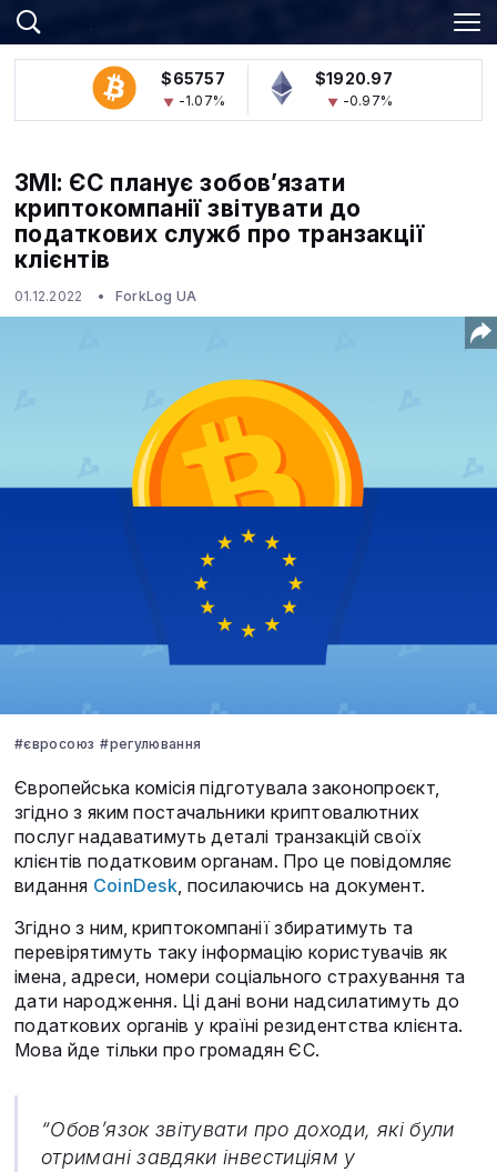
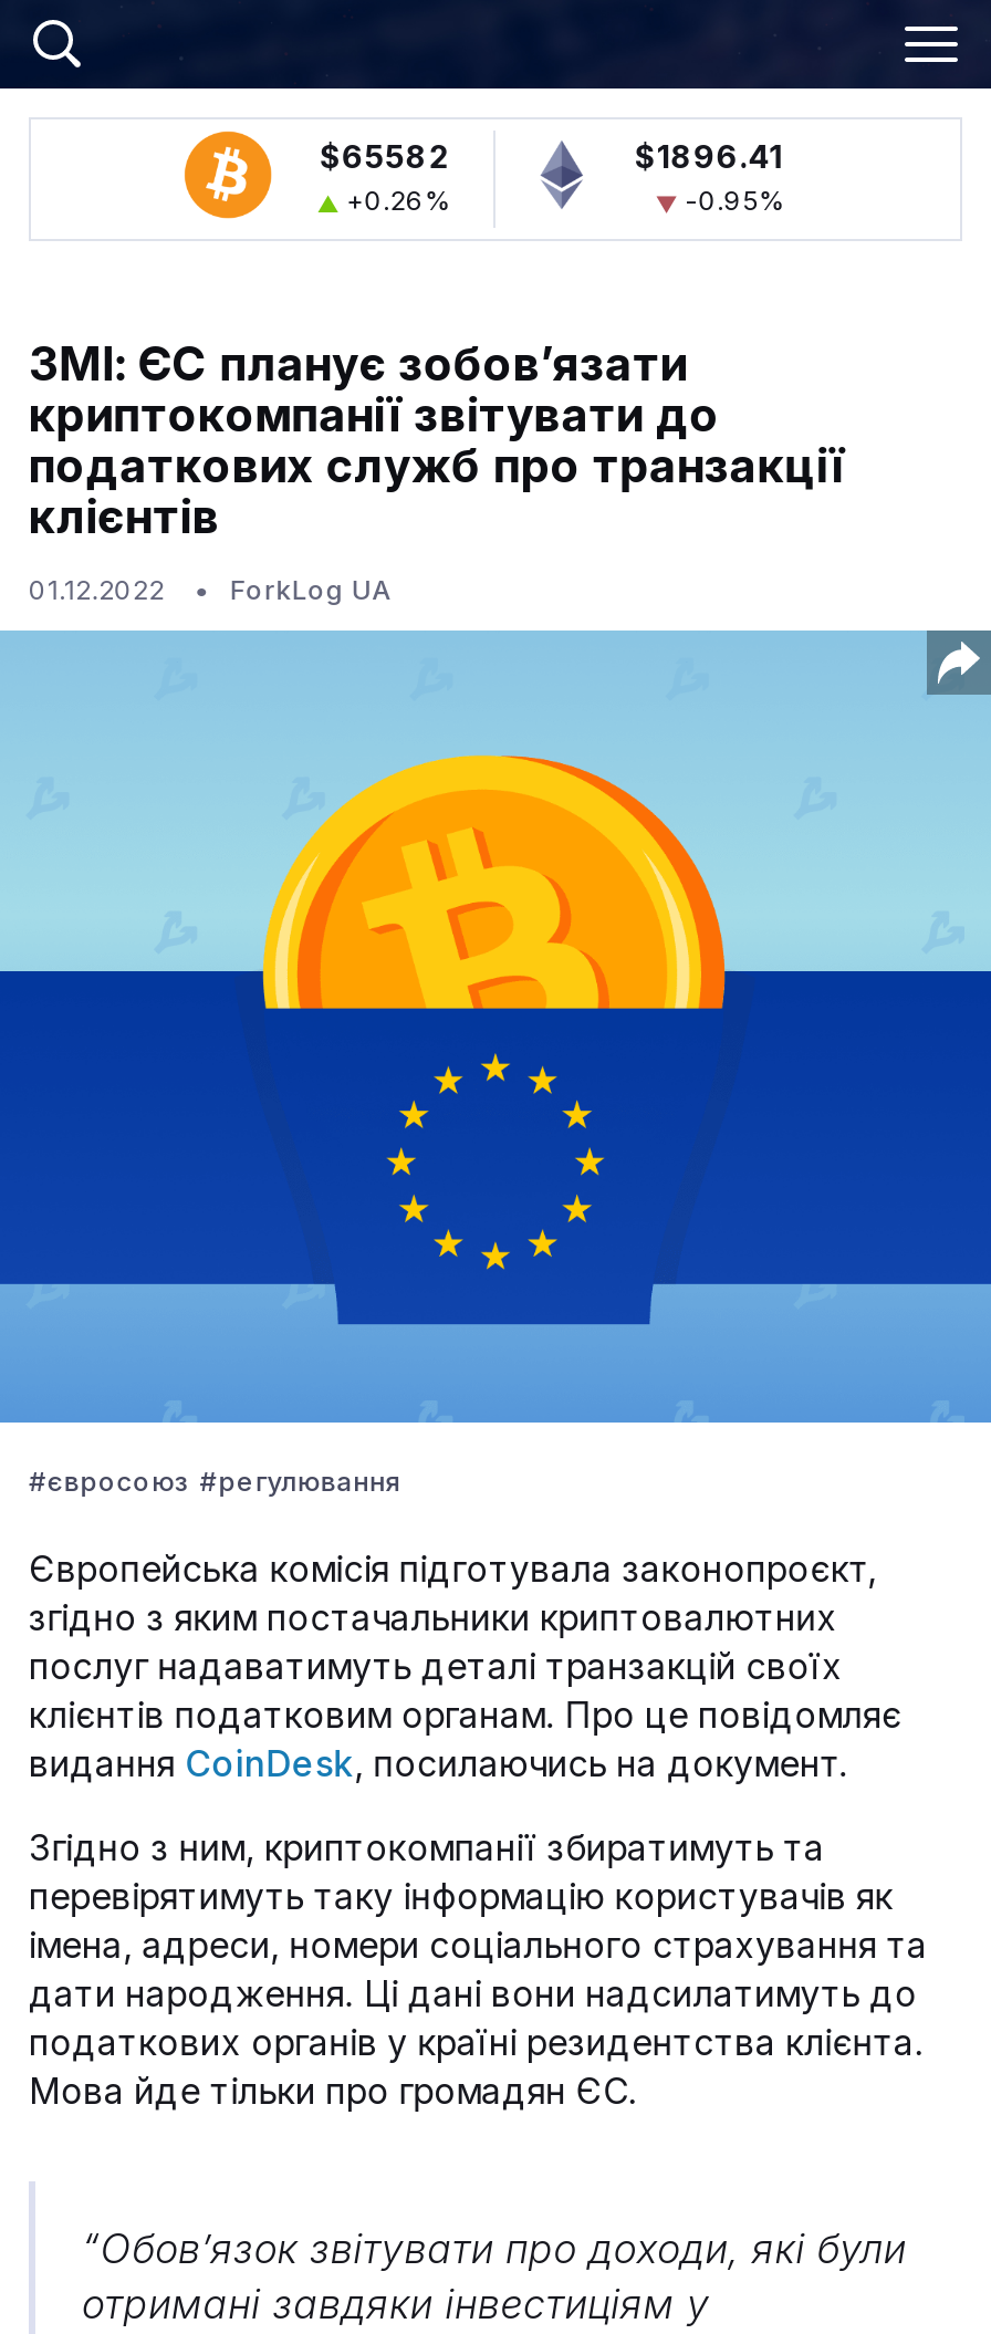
[161,69,225,88] $65757 -> [319,137,449,175] $65582
[315,69,393,88] $1920.97 -> [634,137,783,175] $1896.41
[178,92,225,109] -1.07% -> [346,184,449,217] +0.26%
[342,92,393,109] -0.97% -> [685,184,783,217] -0.95%

